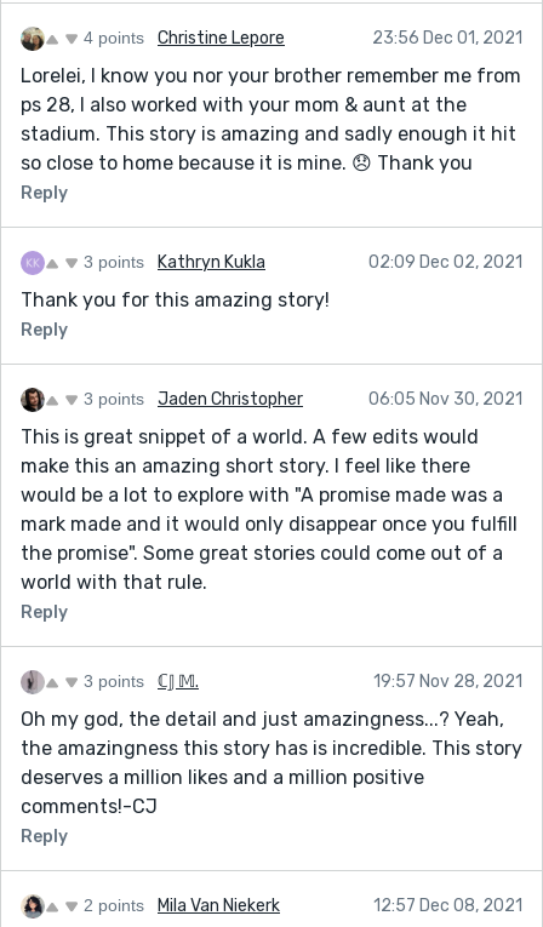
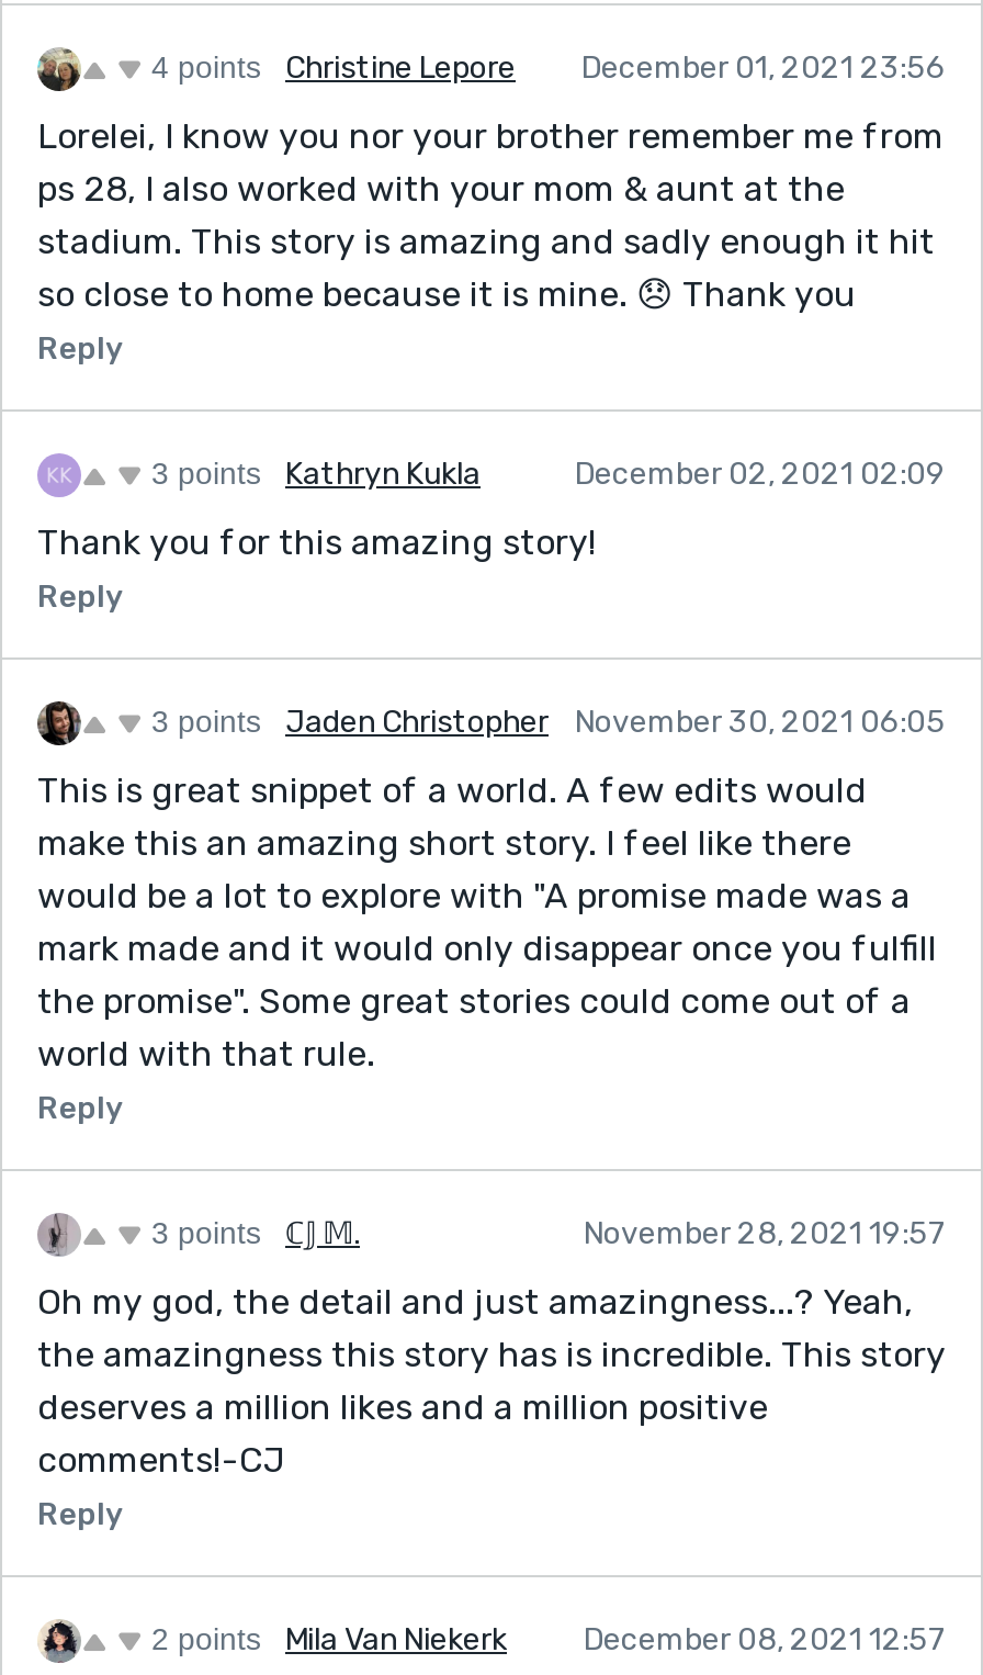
[372,28,522,48] 23:56 Dec 01, 2021 -> [581,49,946,86] December 01, 2021 23:56
[368,252,522,272] 02:09 Dec 02, 2021 -> [575,455,946,492] December 02, 2021 02:09
[368,389,522,409] 06:05 Nov 30, 2021 -> [575,703,946,740] November 30, 2021 06:05
[373,671,522,692] 19:57 Nov 28, 2021 -> [584,1215,946,1252] November 28, 2021 19:57
[373,895,522,916] 12:57 Dec 08, 2021 -> [584,1621,946,1658] December 08, 2021 12:57

